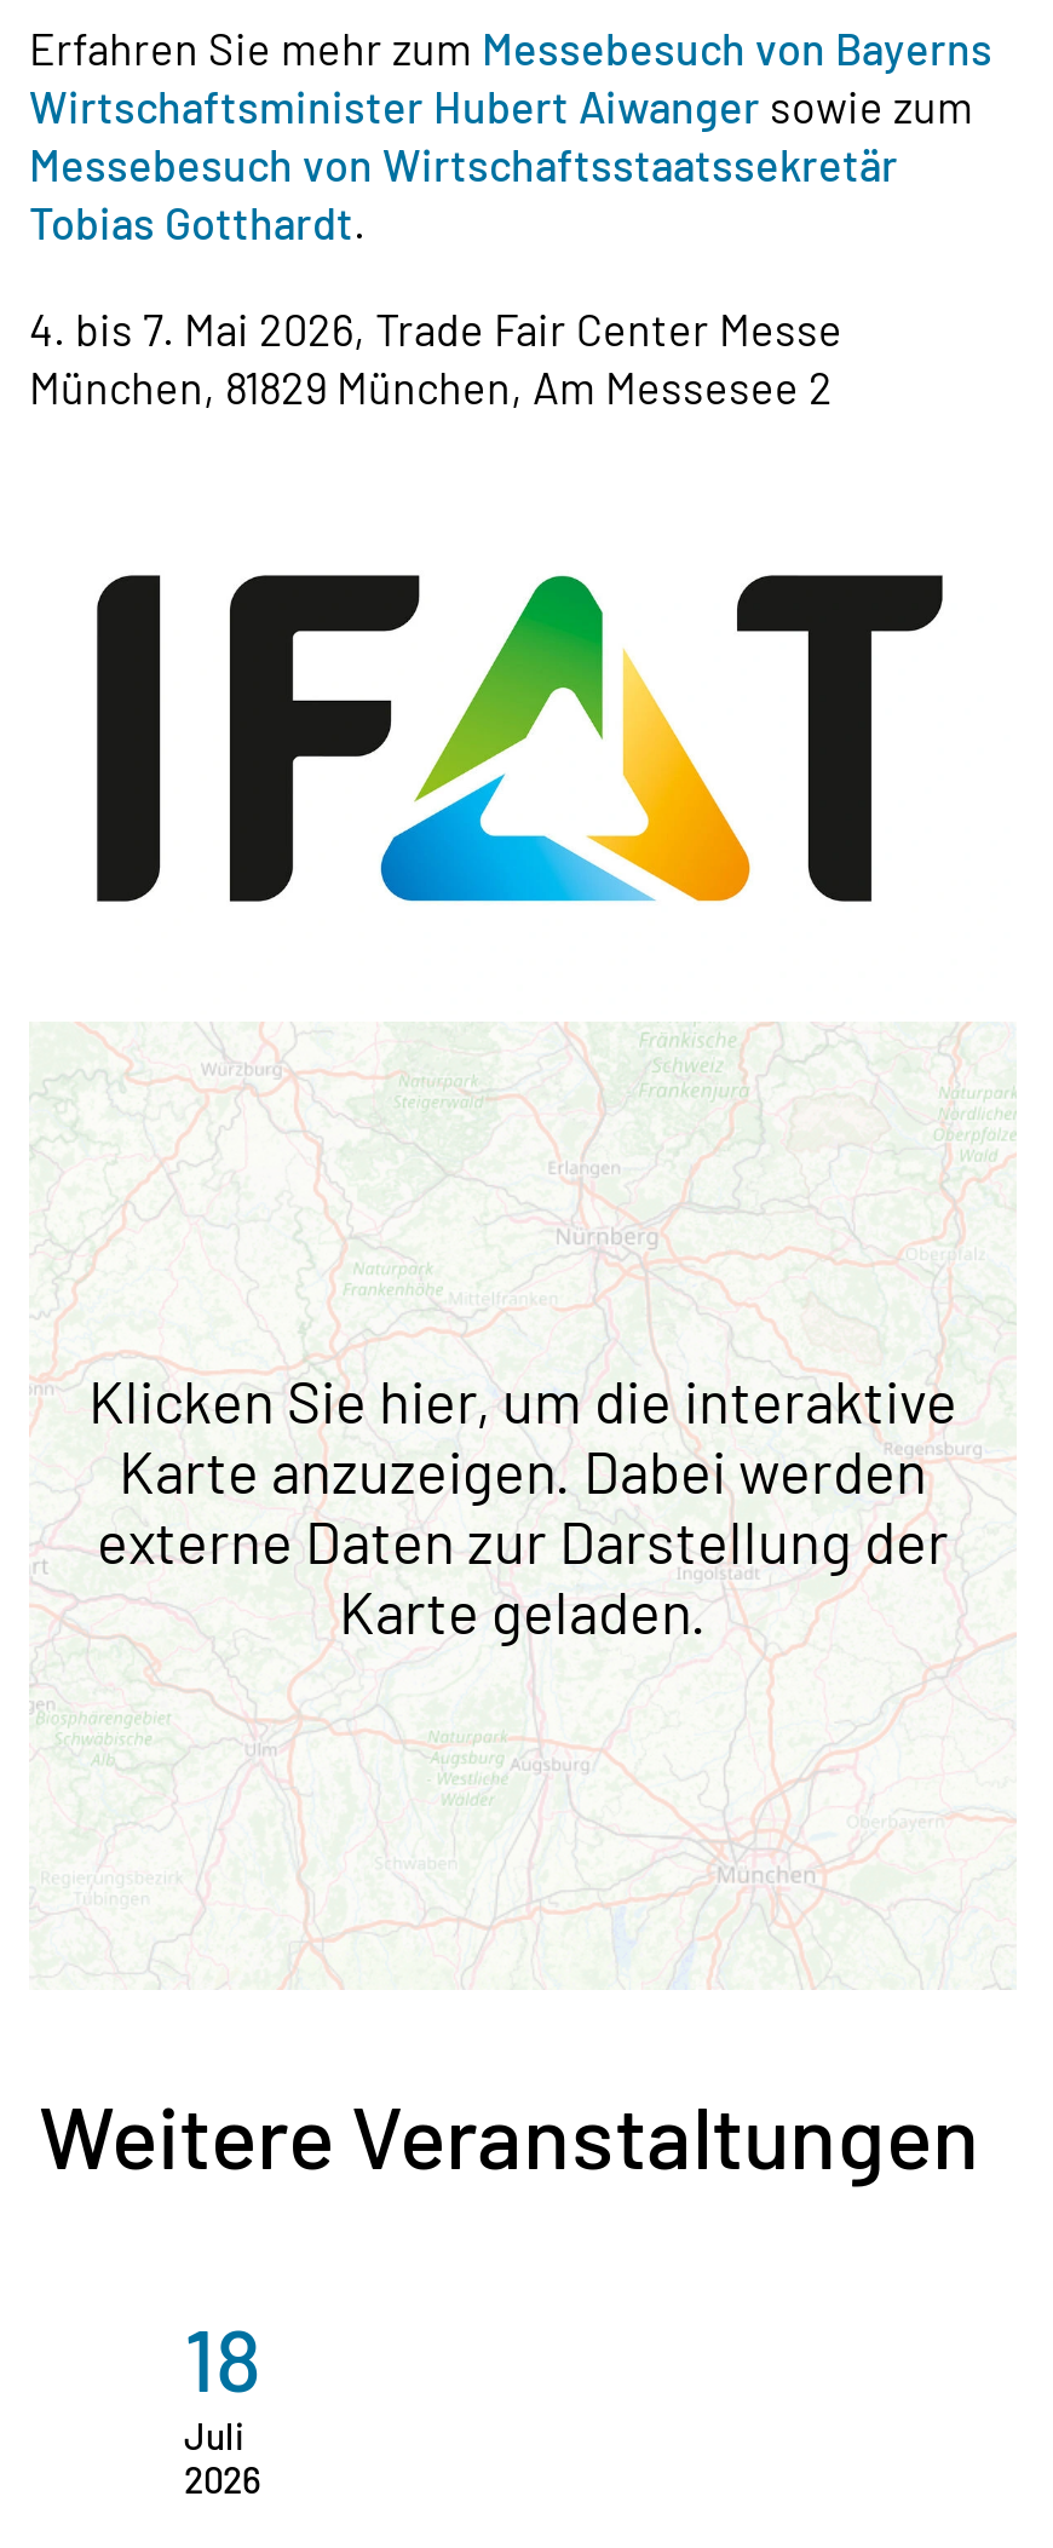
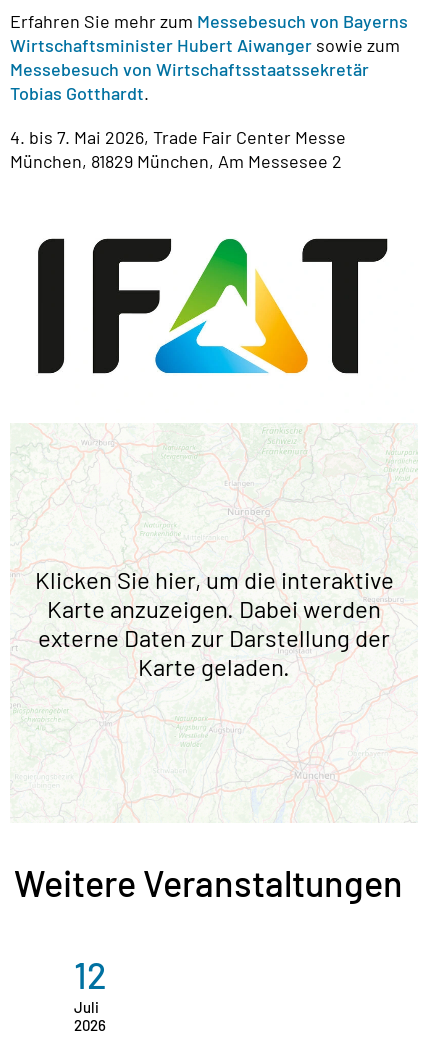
[184,2304,261,2409] 18 -> [74,953,107,996] 12

